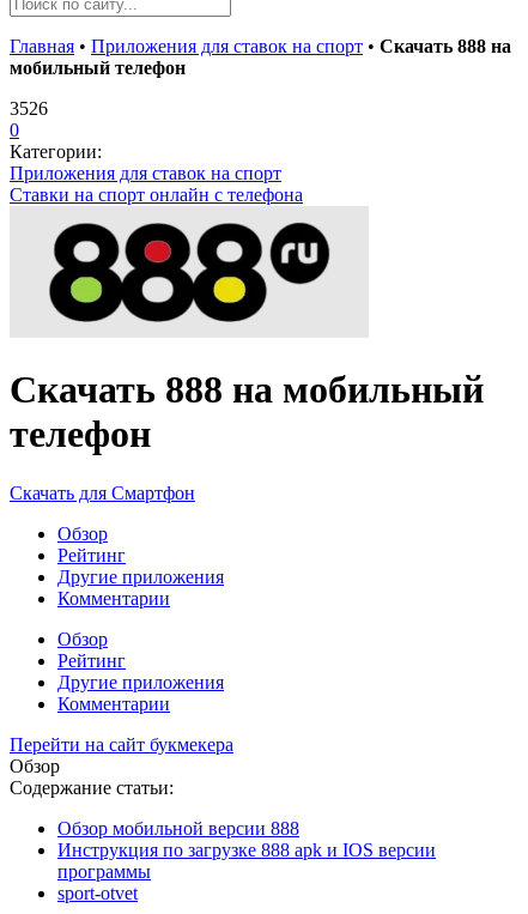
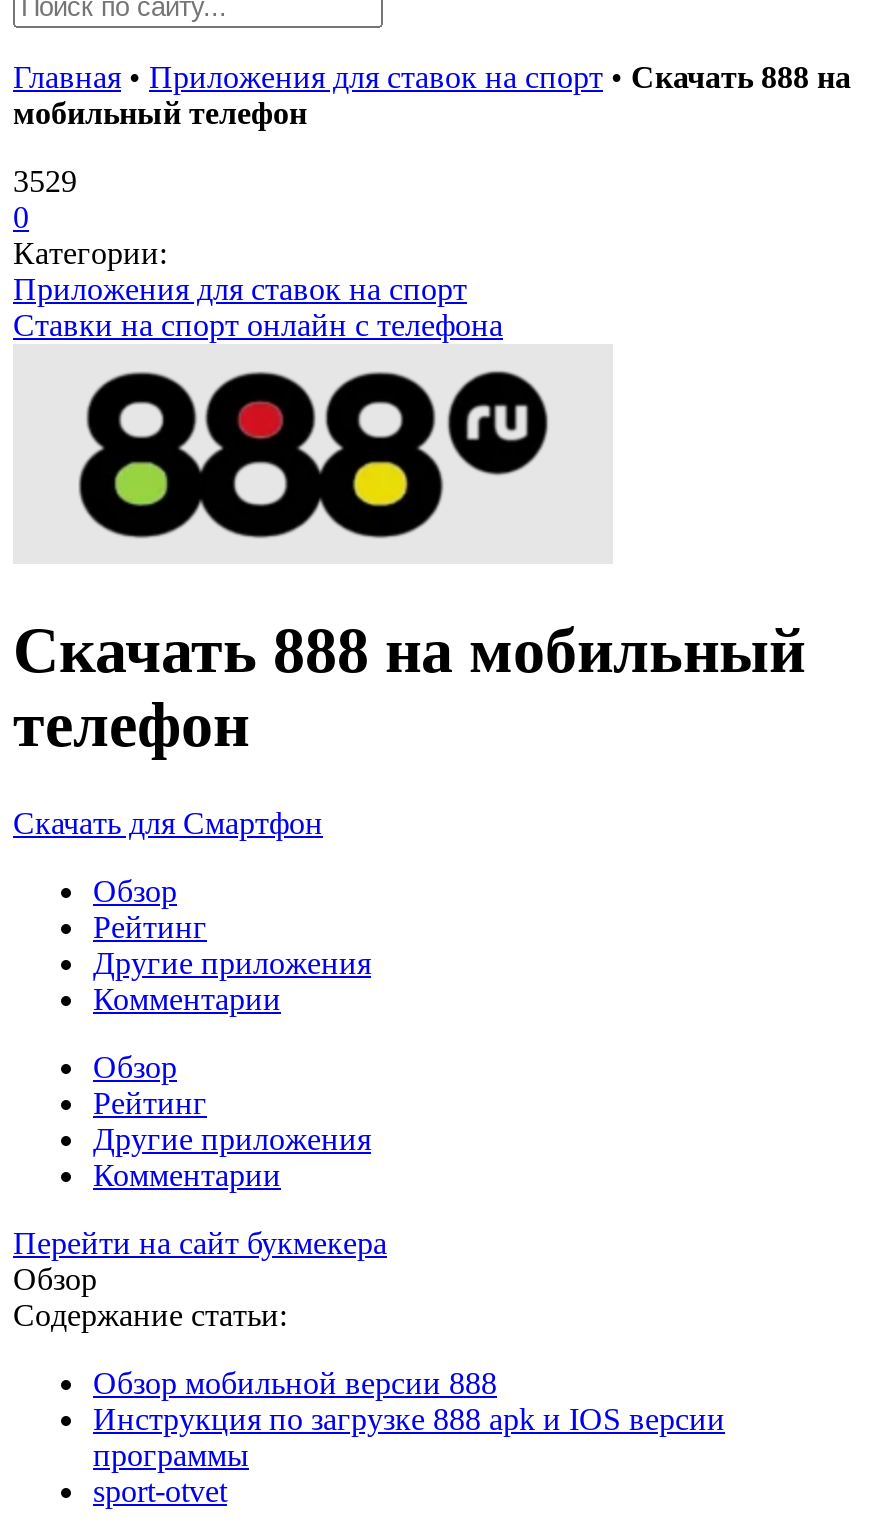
[10,98,48,119] 3526 -> [13,164,77,198] 3529

